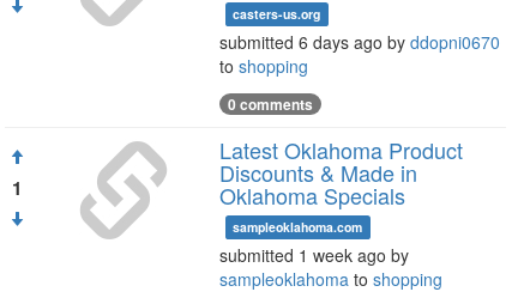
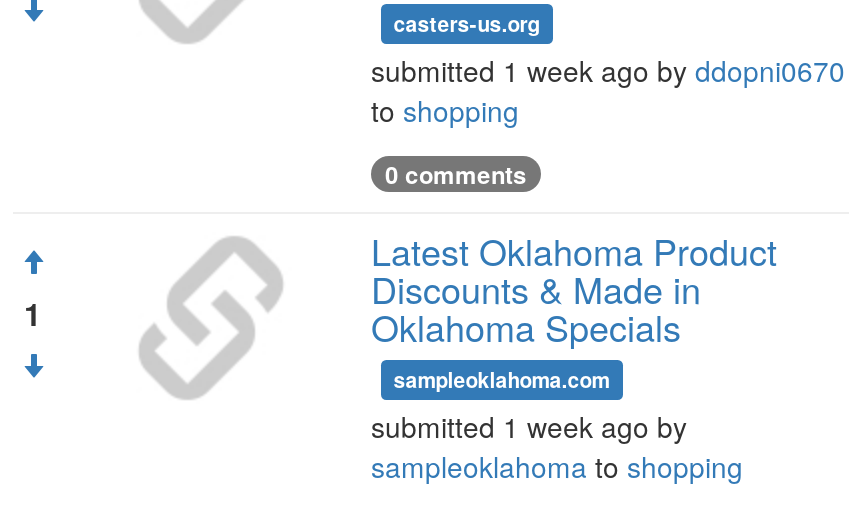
[219,30,500,54] submitted 6 days ago by ddopni0670 -> [371,50,845,90] submitted 1 week ago by ddopni0670

